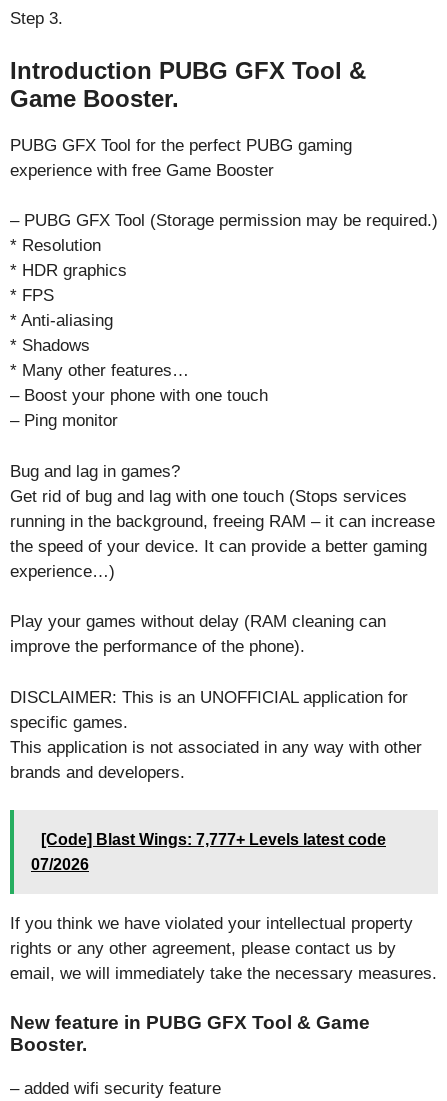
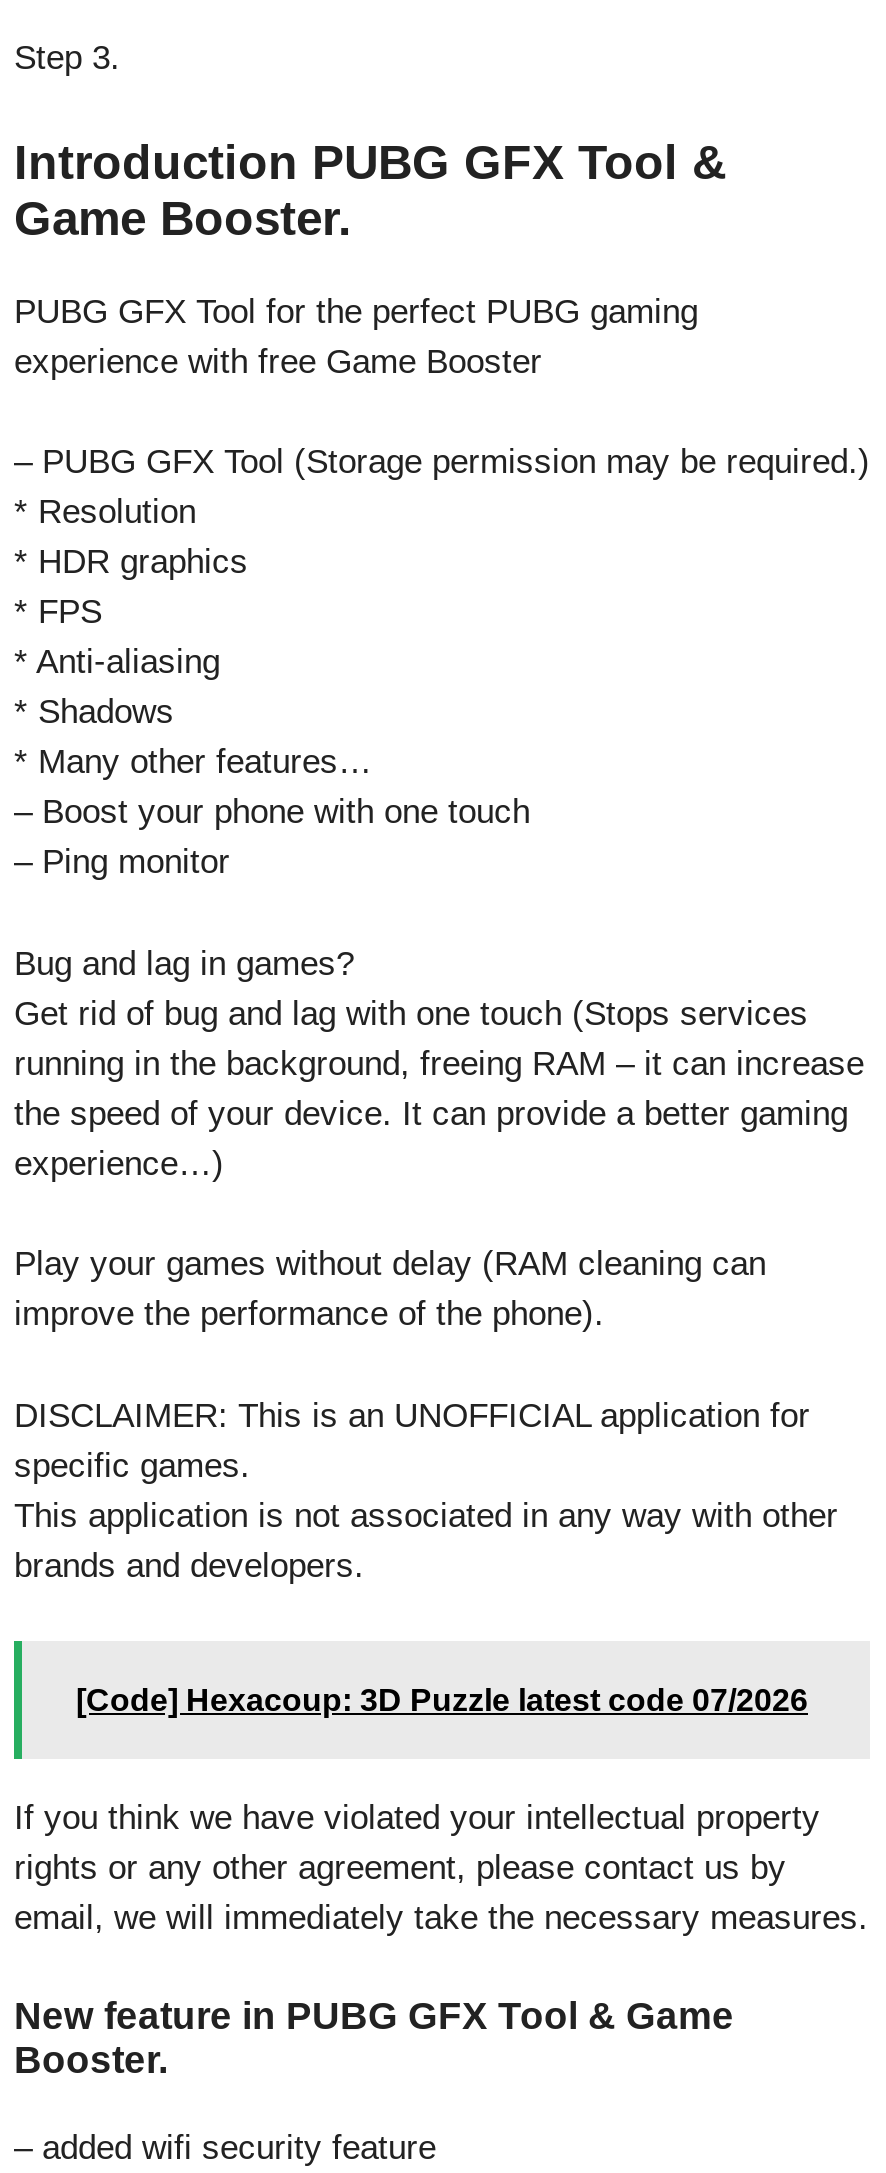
[31,831,386,873] [Code] Blast Wings: 7,777+ Levels latest code | 07/2026 -> [76,1683,808,1717] [Code] Hexacoup: 3D Puzzle latest code 07/2026

